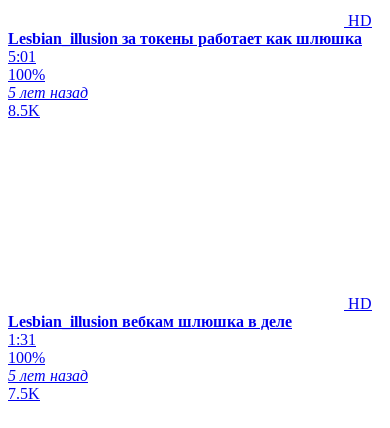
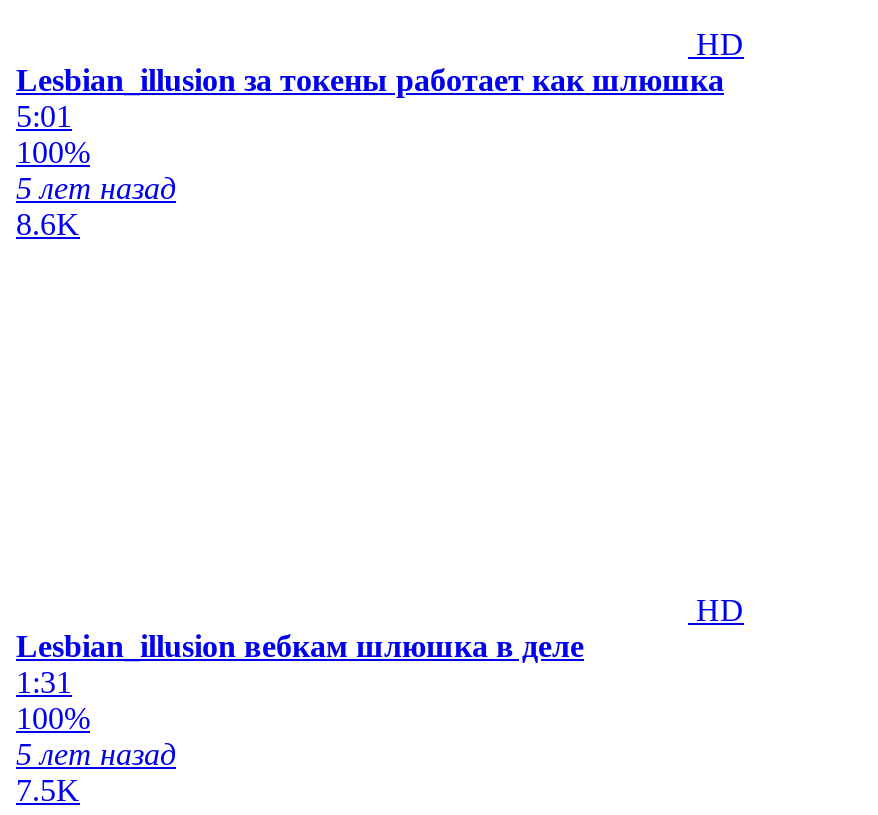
[8,102,40,119] 8.5K -> [16,206,80,240] 8.6K

